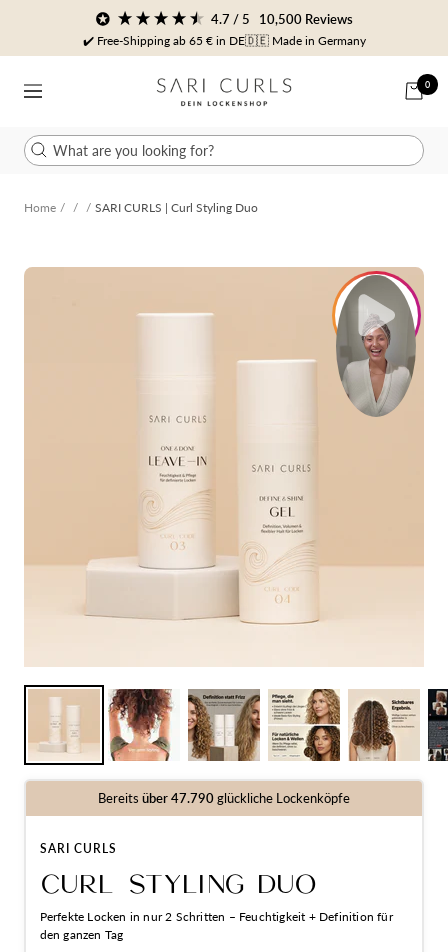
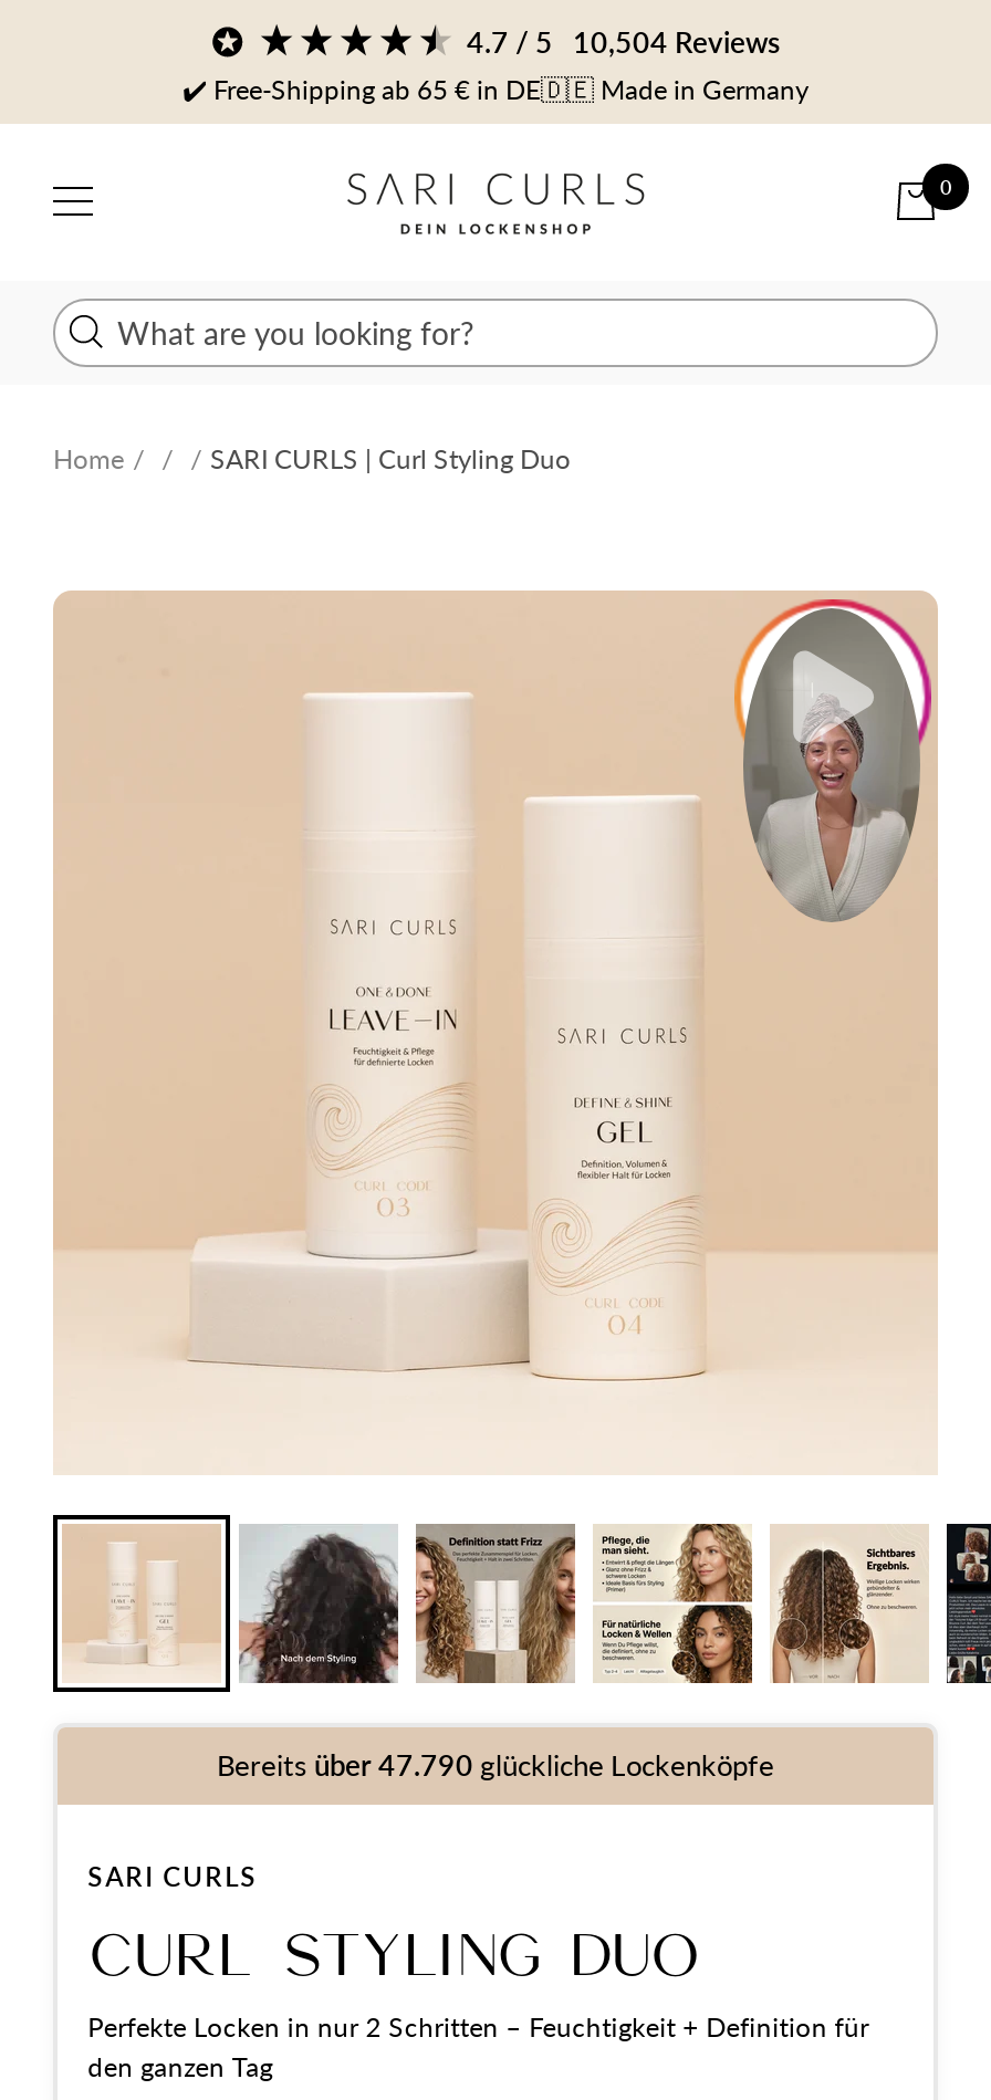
[211,11,353,27] 4.7 / 5 10,500 Reviews -> [467,24,781,60] 4.7 / 5 10,504 Reviews
[108,688,180,762] [image] -> [239,1524,400,1685] [image]

